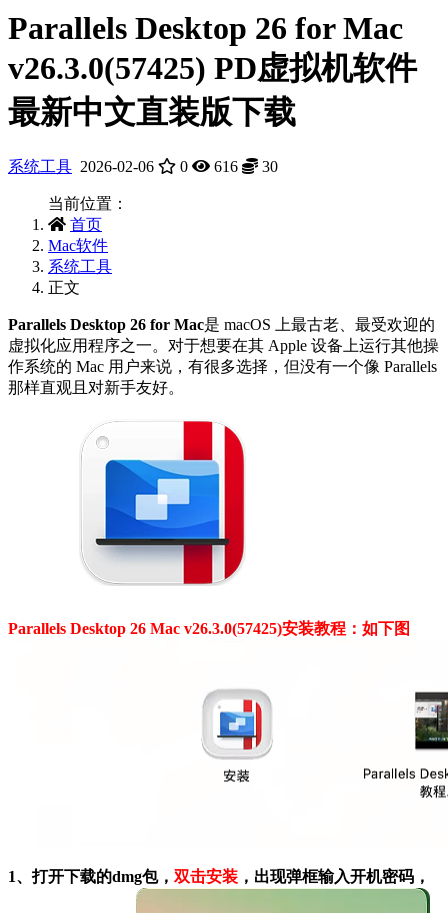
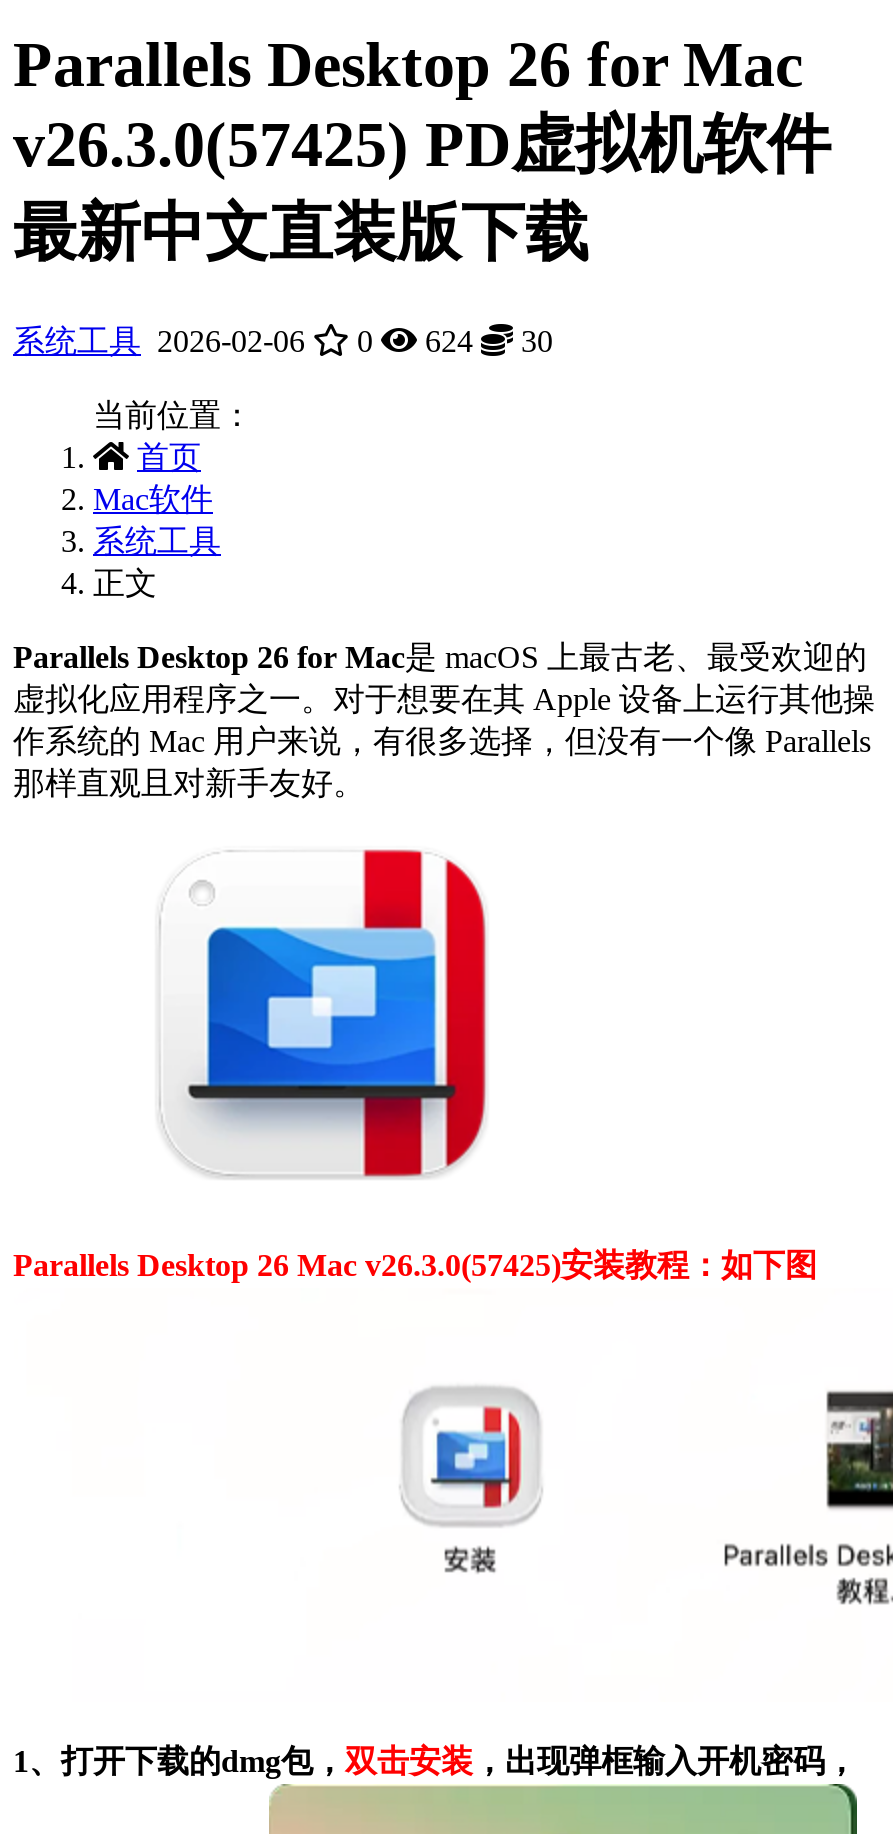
[8,158,278,175] 系统工具 2026-02-06 0 616 30 -> [13,324,553,358] 系统工具 2026-02-06 0 624 30

